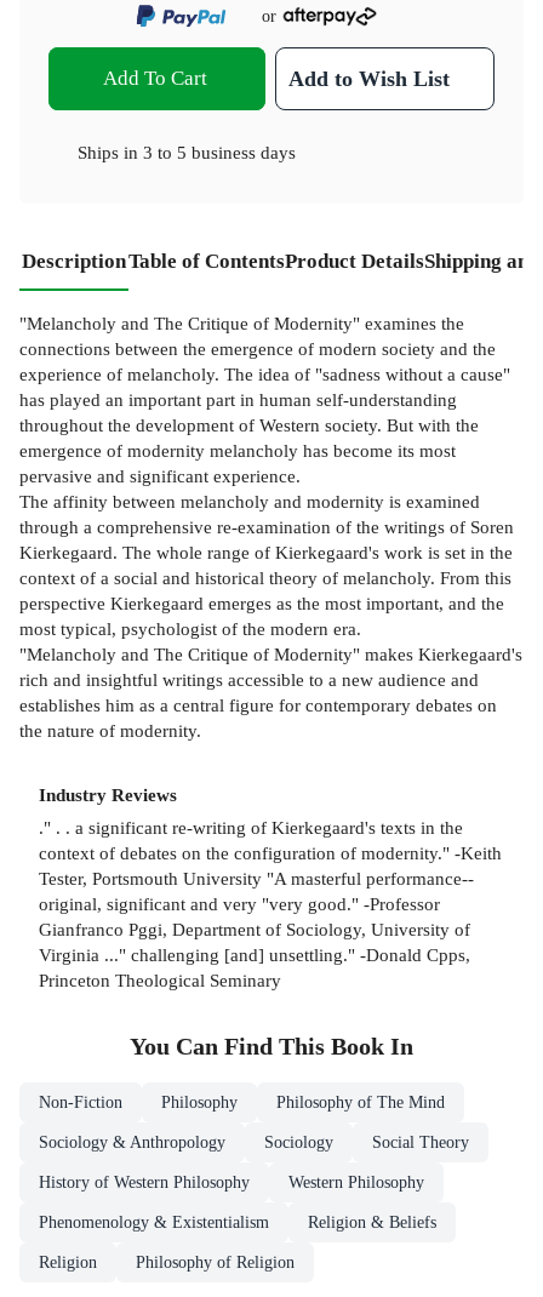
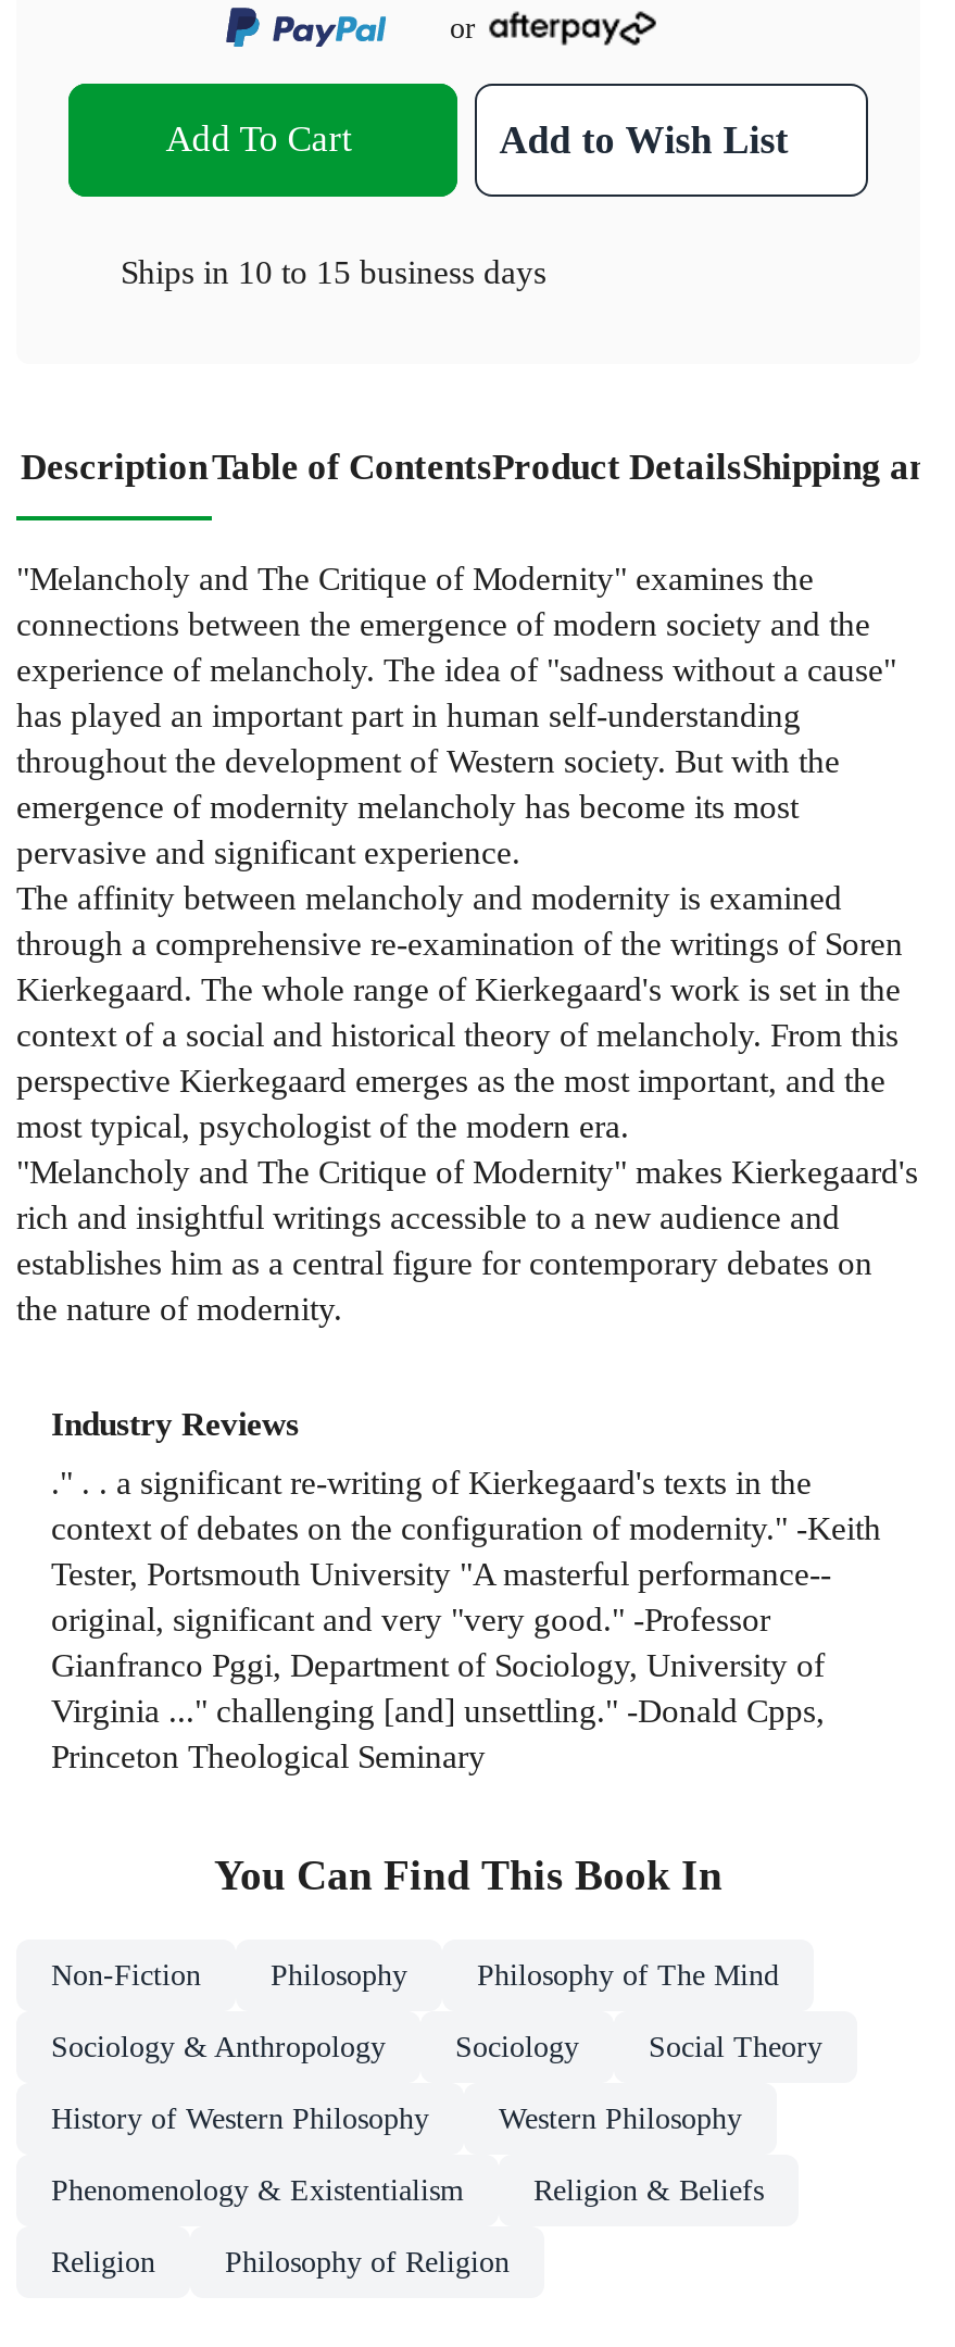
[78,142,296,163] Ships in 3 to 5 business days -> [121,254,546,291] Ships in 10 to 15 business days

